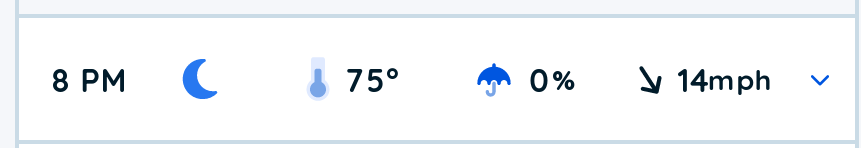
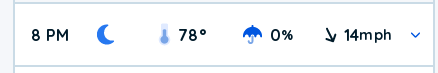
[345,60,401,100] 75° -> [178,25,206,45] 78°

